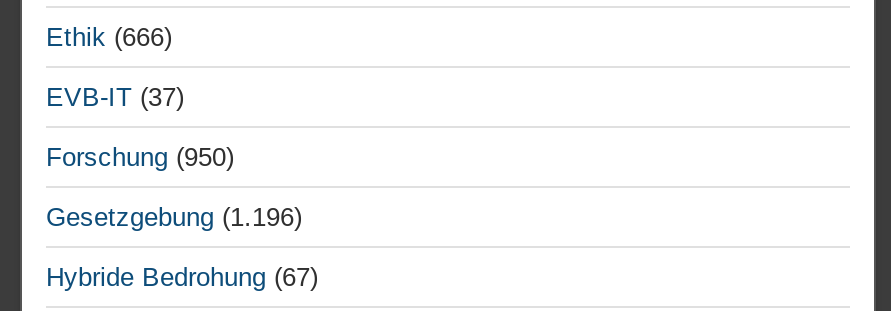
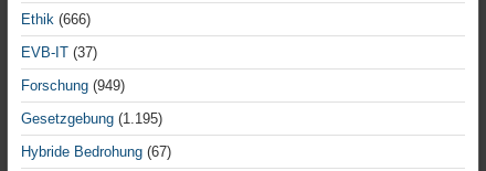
[46,142,234,172] Forschung (950) -> [21,77,125,94] Forschung (949)
[46,202,302,232] Gesetzgebung (1.196) -> [21,110,162,127] Gesetzgebung (1.195)

